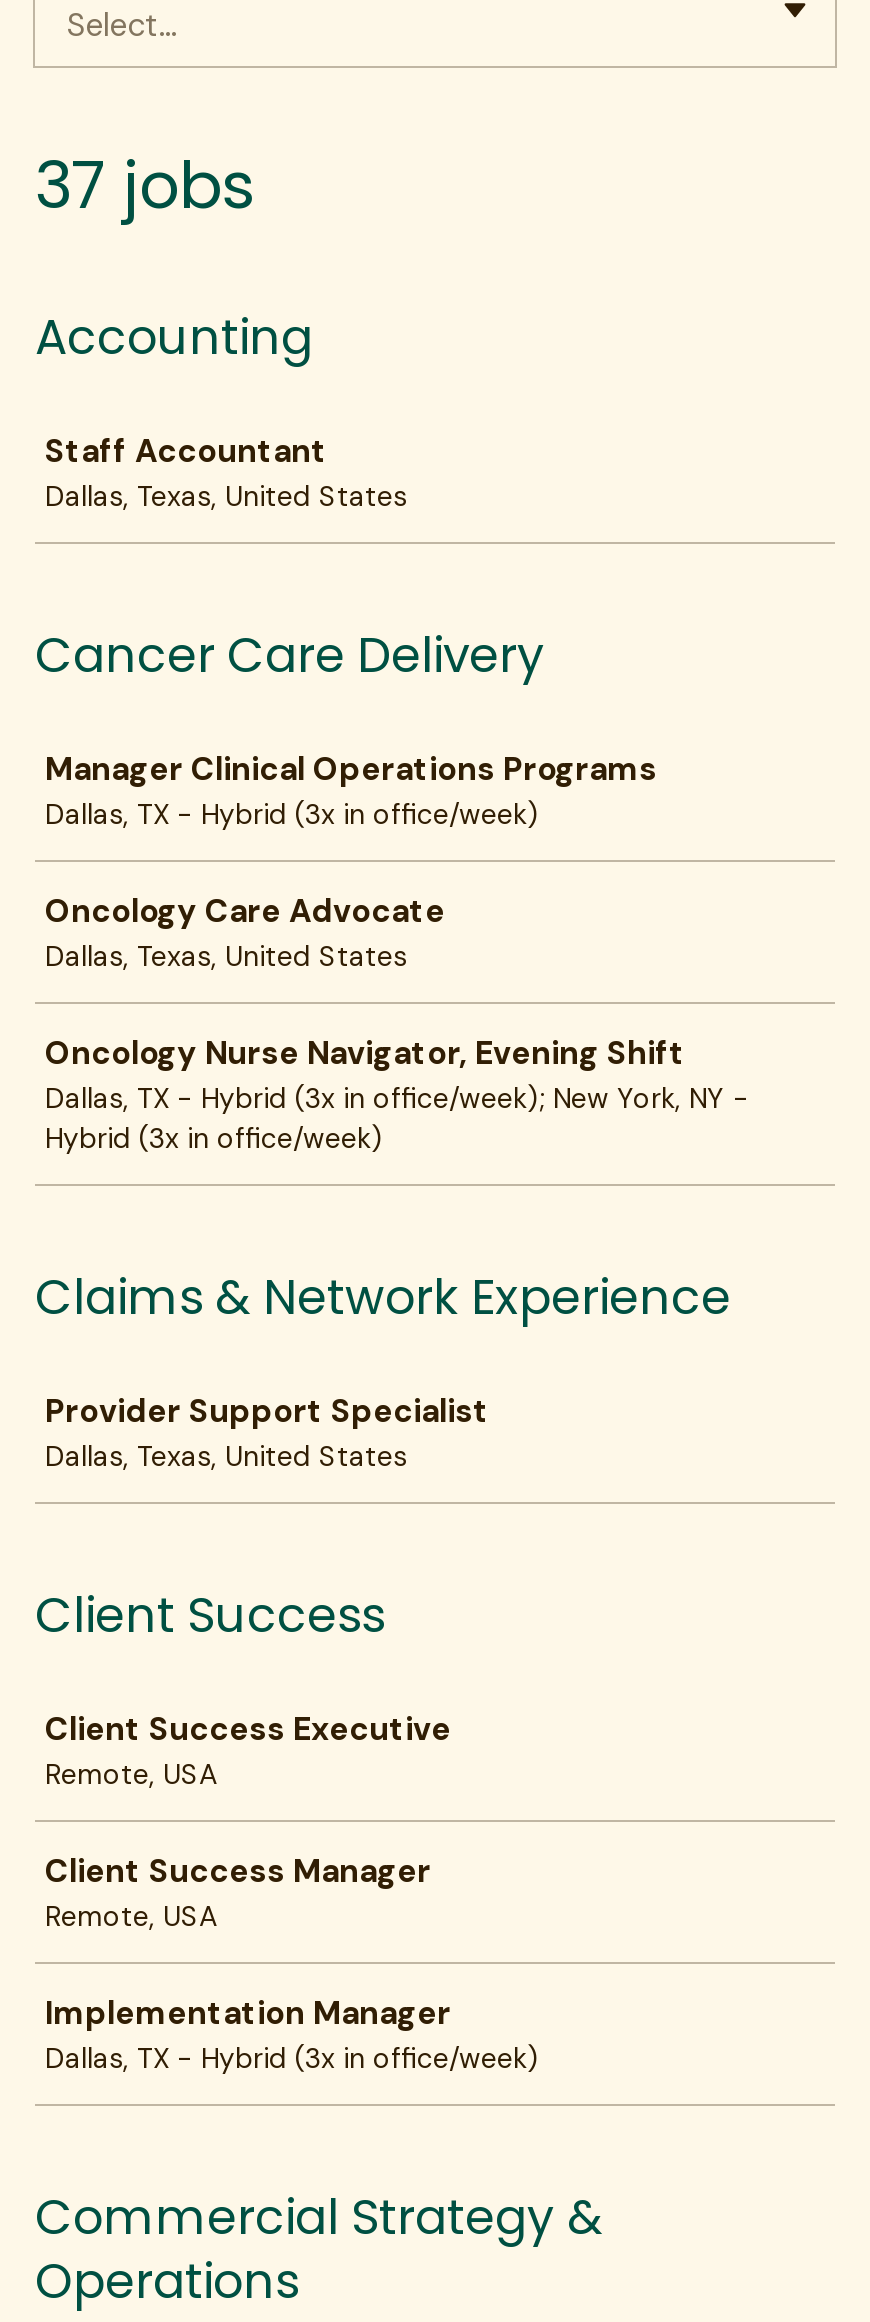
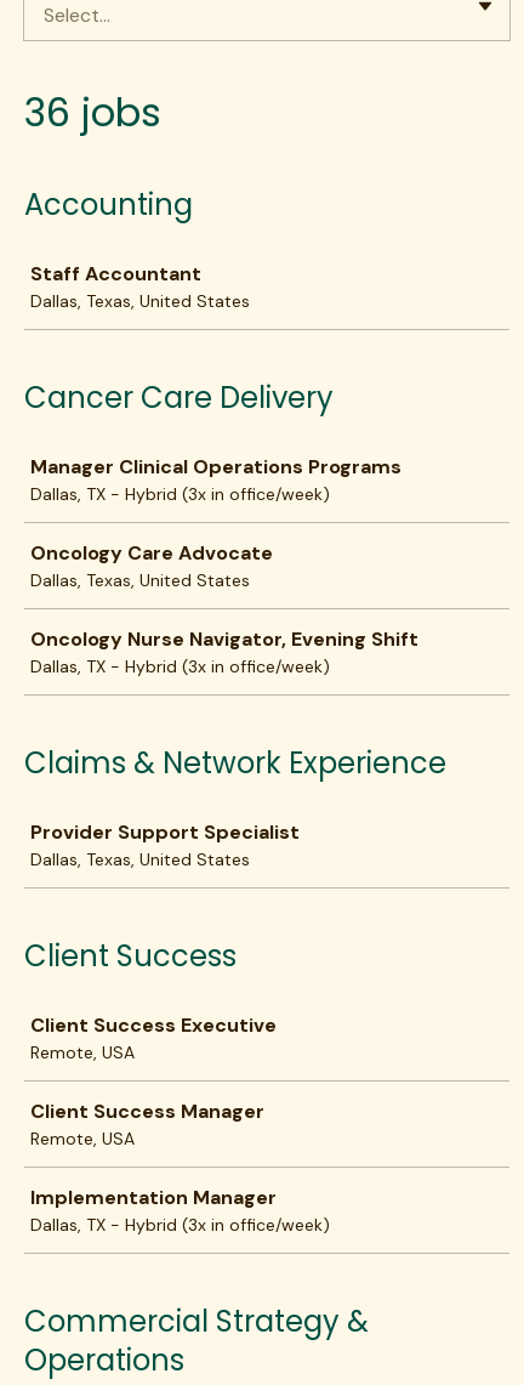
[35,140,255,230] 37 jobs -> [24,85,161,140] 36 jobs
[45,1080,749,1156] Dallas, TX - Hybrid (3x in office/week); New York, NY - | Hybrid (3x in office/week) -> [30,655,330,677] Dallas, TX - Hybrid (3x in office/week)

